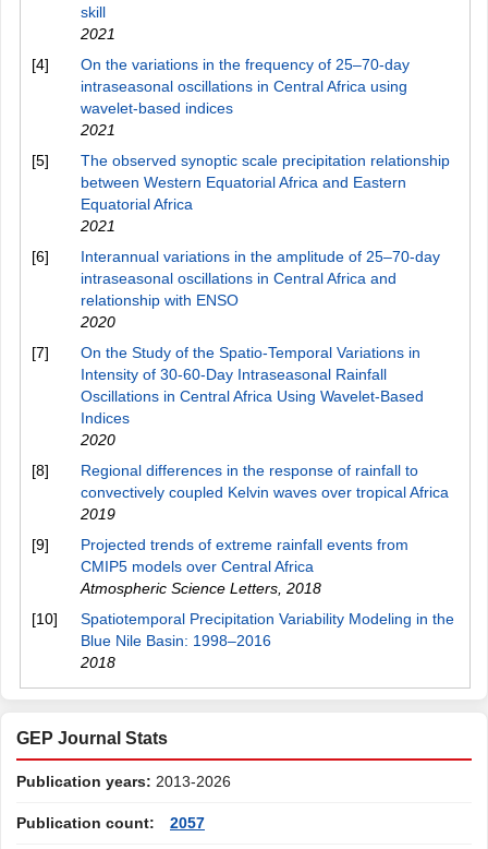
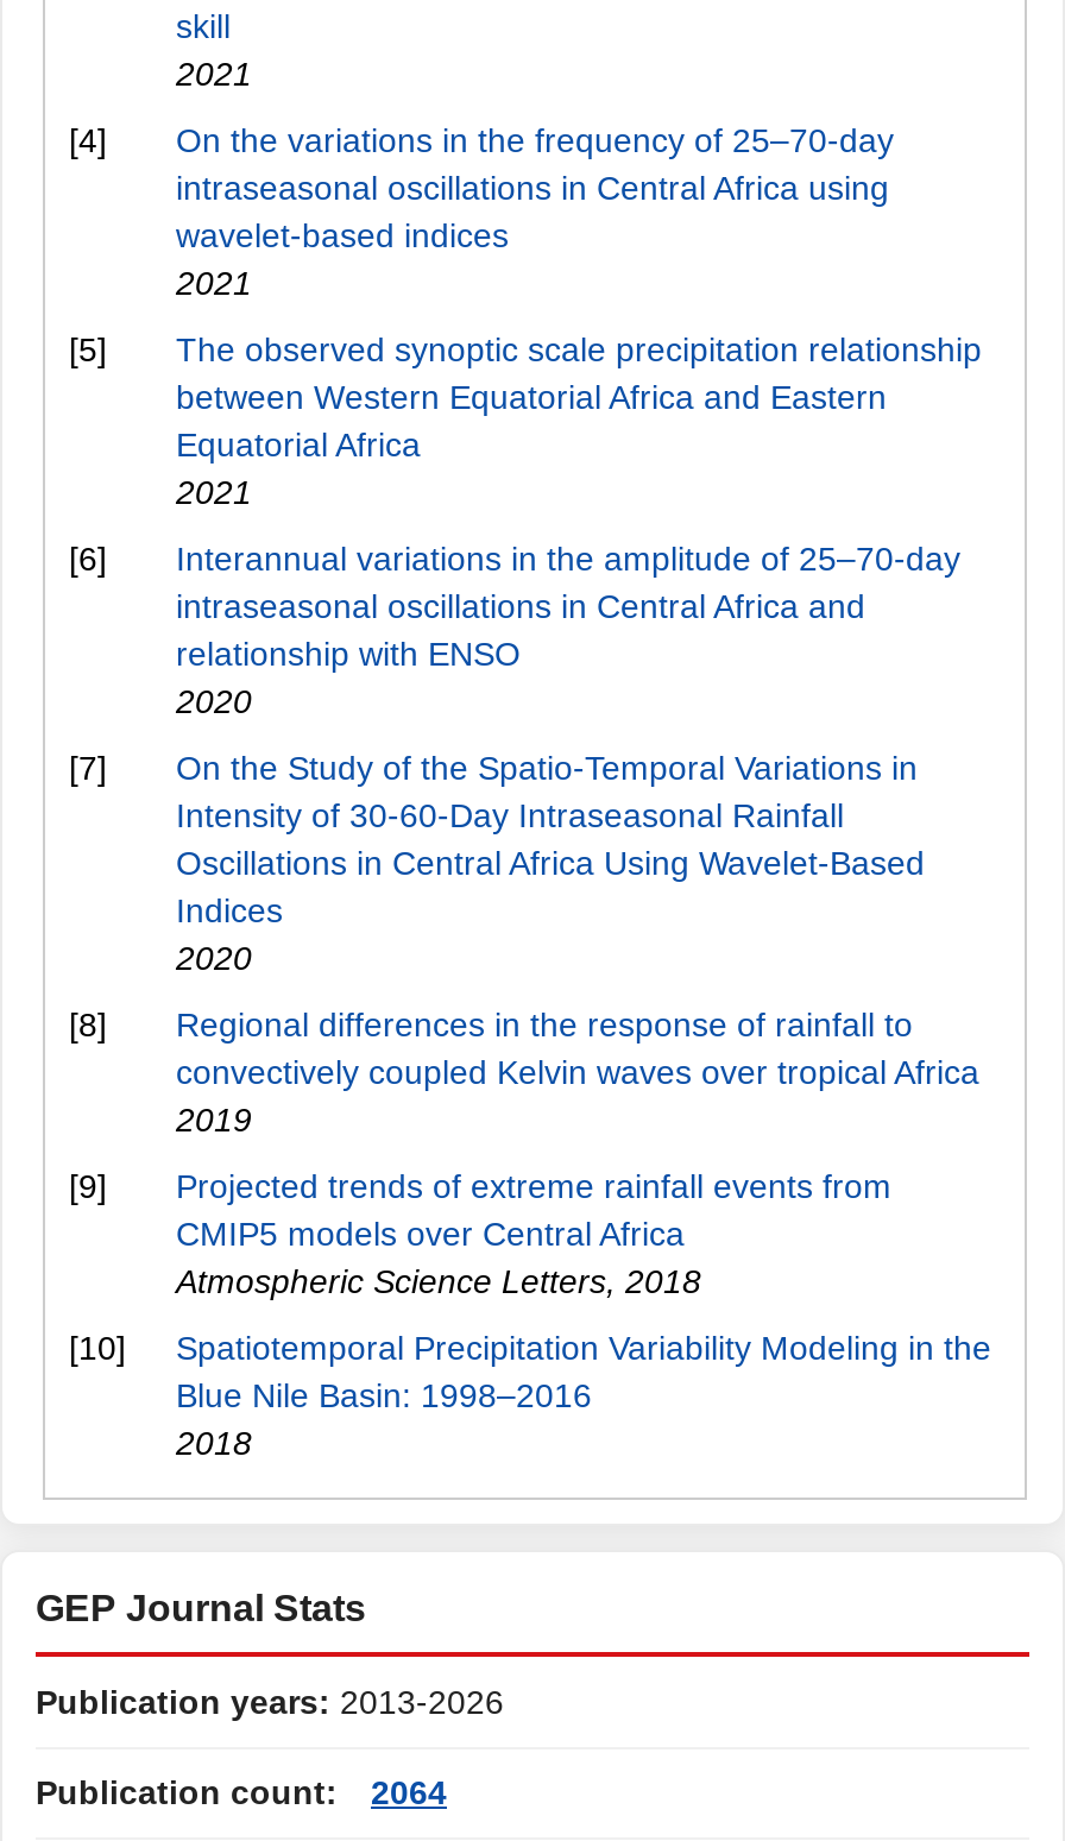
[16,814,205,832] Publication count: 2057 -> [36,1773,447,1811] Publication count: 2064

